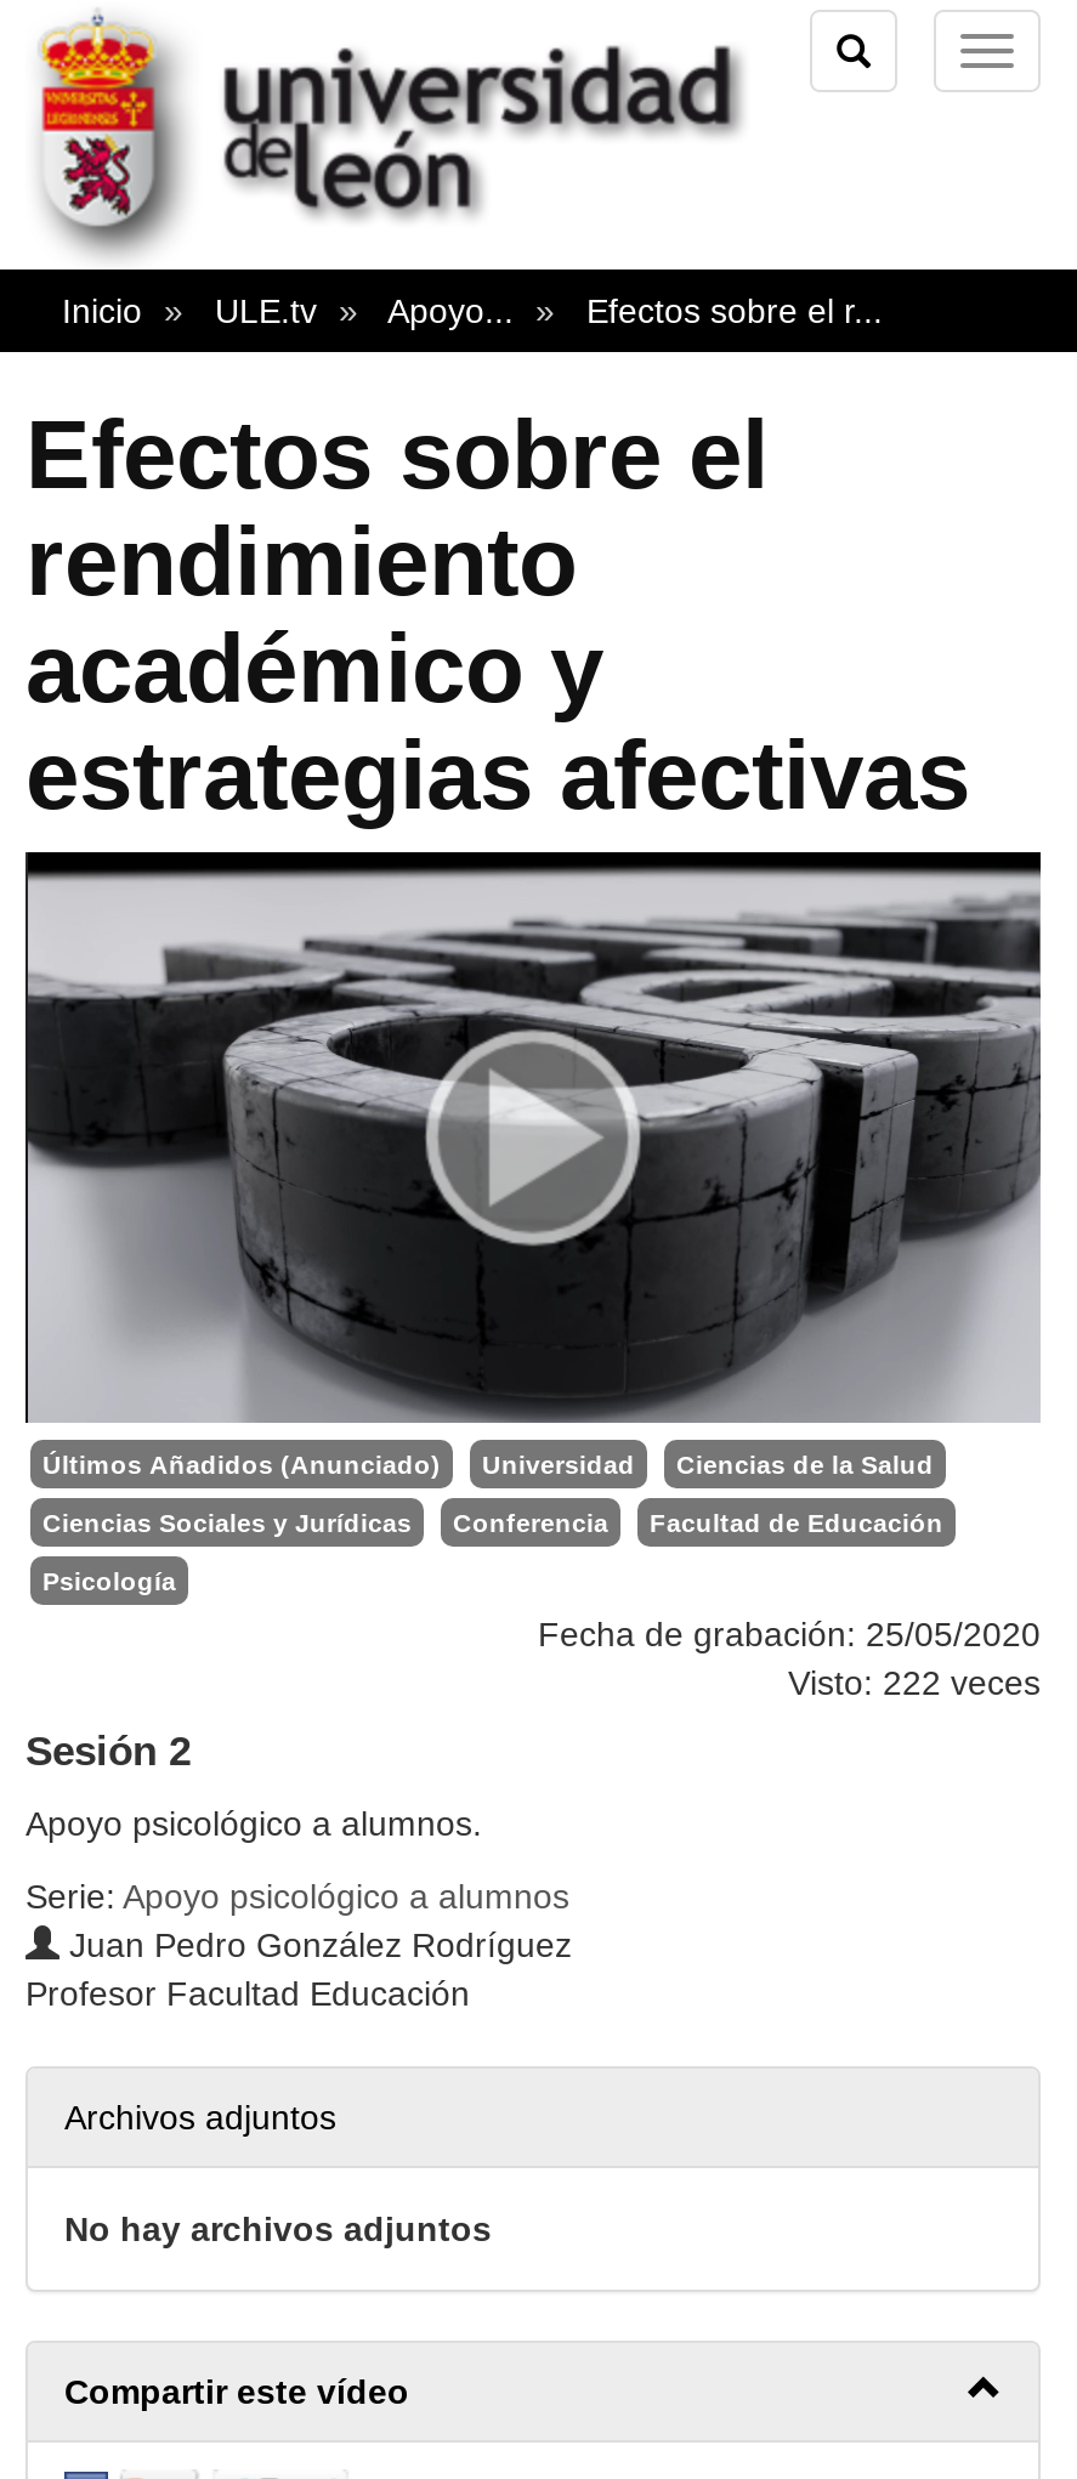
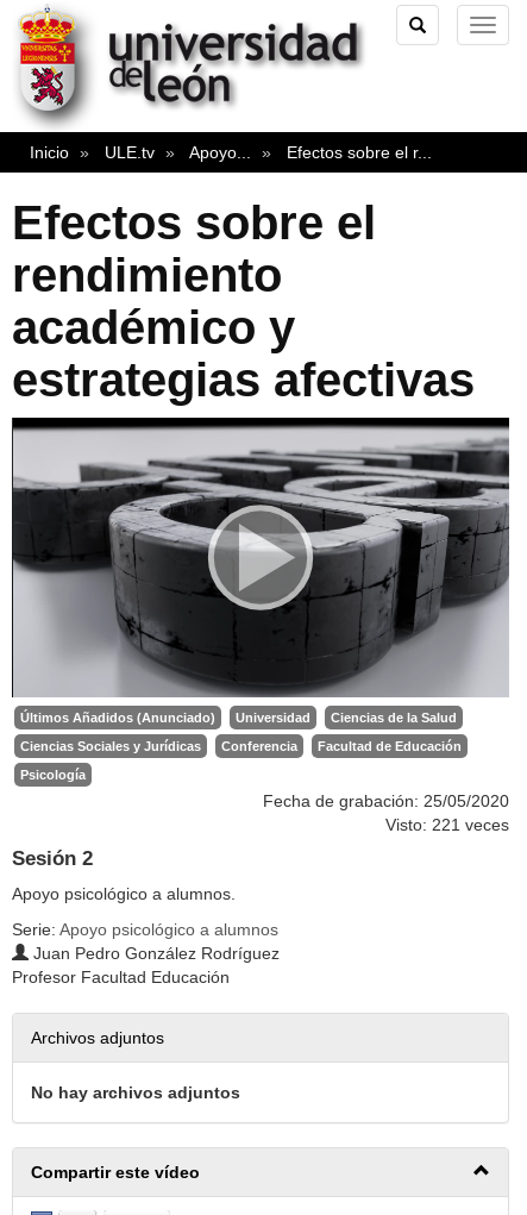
[788,1663,1041,1702] Visto: 222 veces -> [385,815,509,834] Visto: 221 veces

